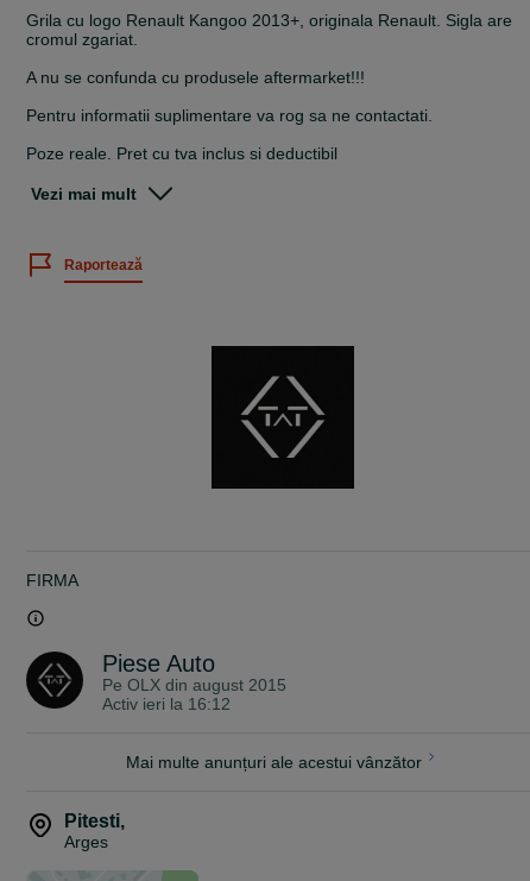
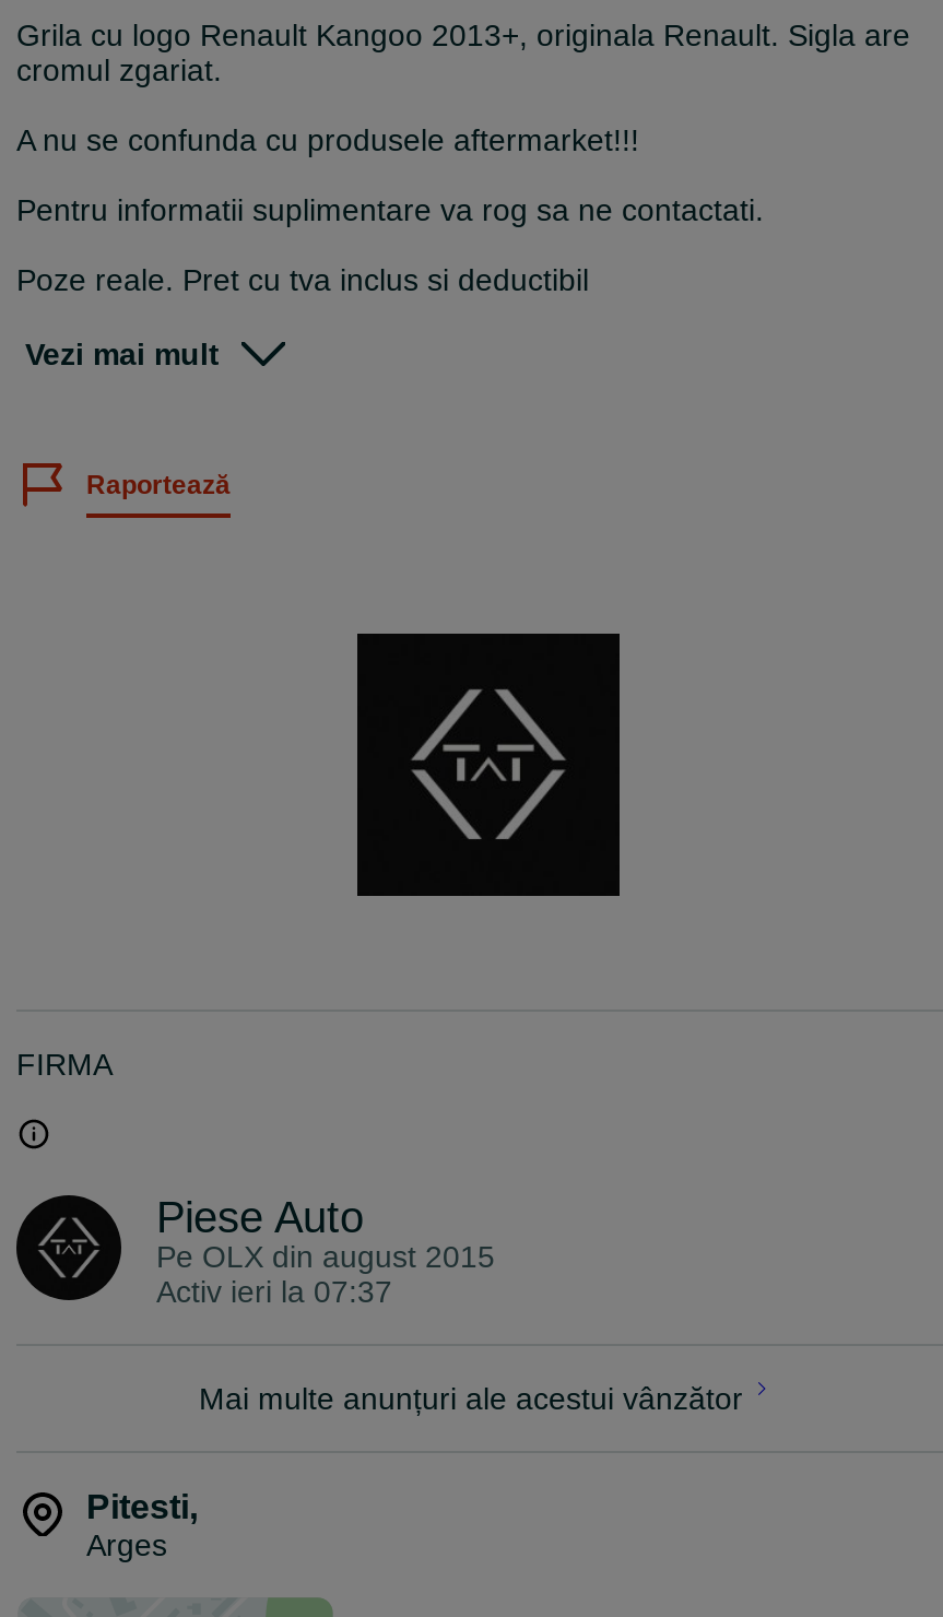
[102,694,231,713] Activ ieri la 16:12 -> [156,1274,392,1309] Activ ieri la 07:37

